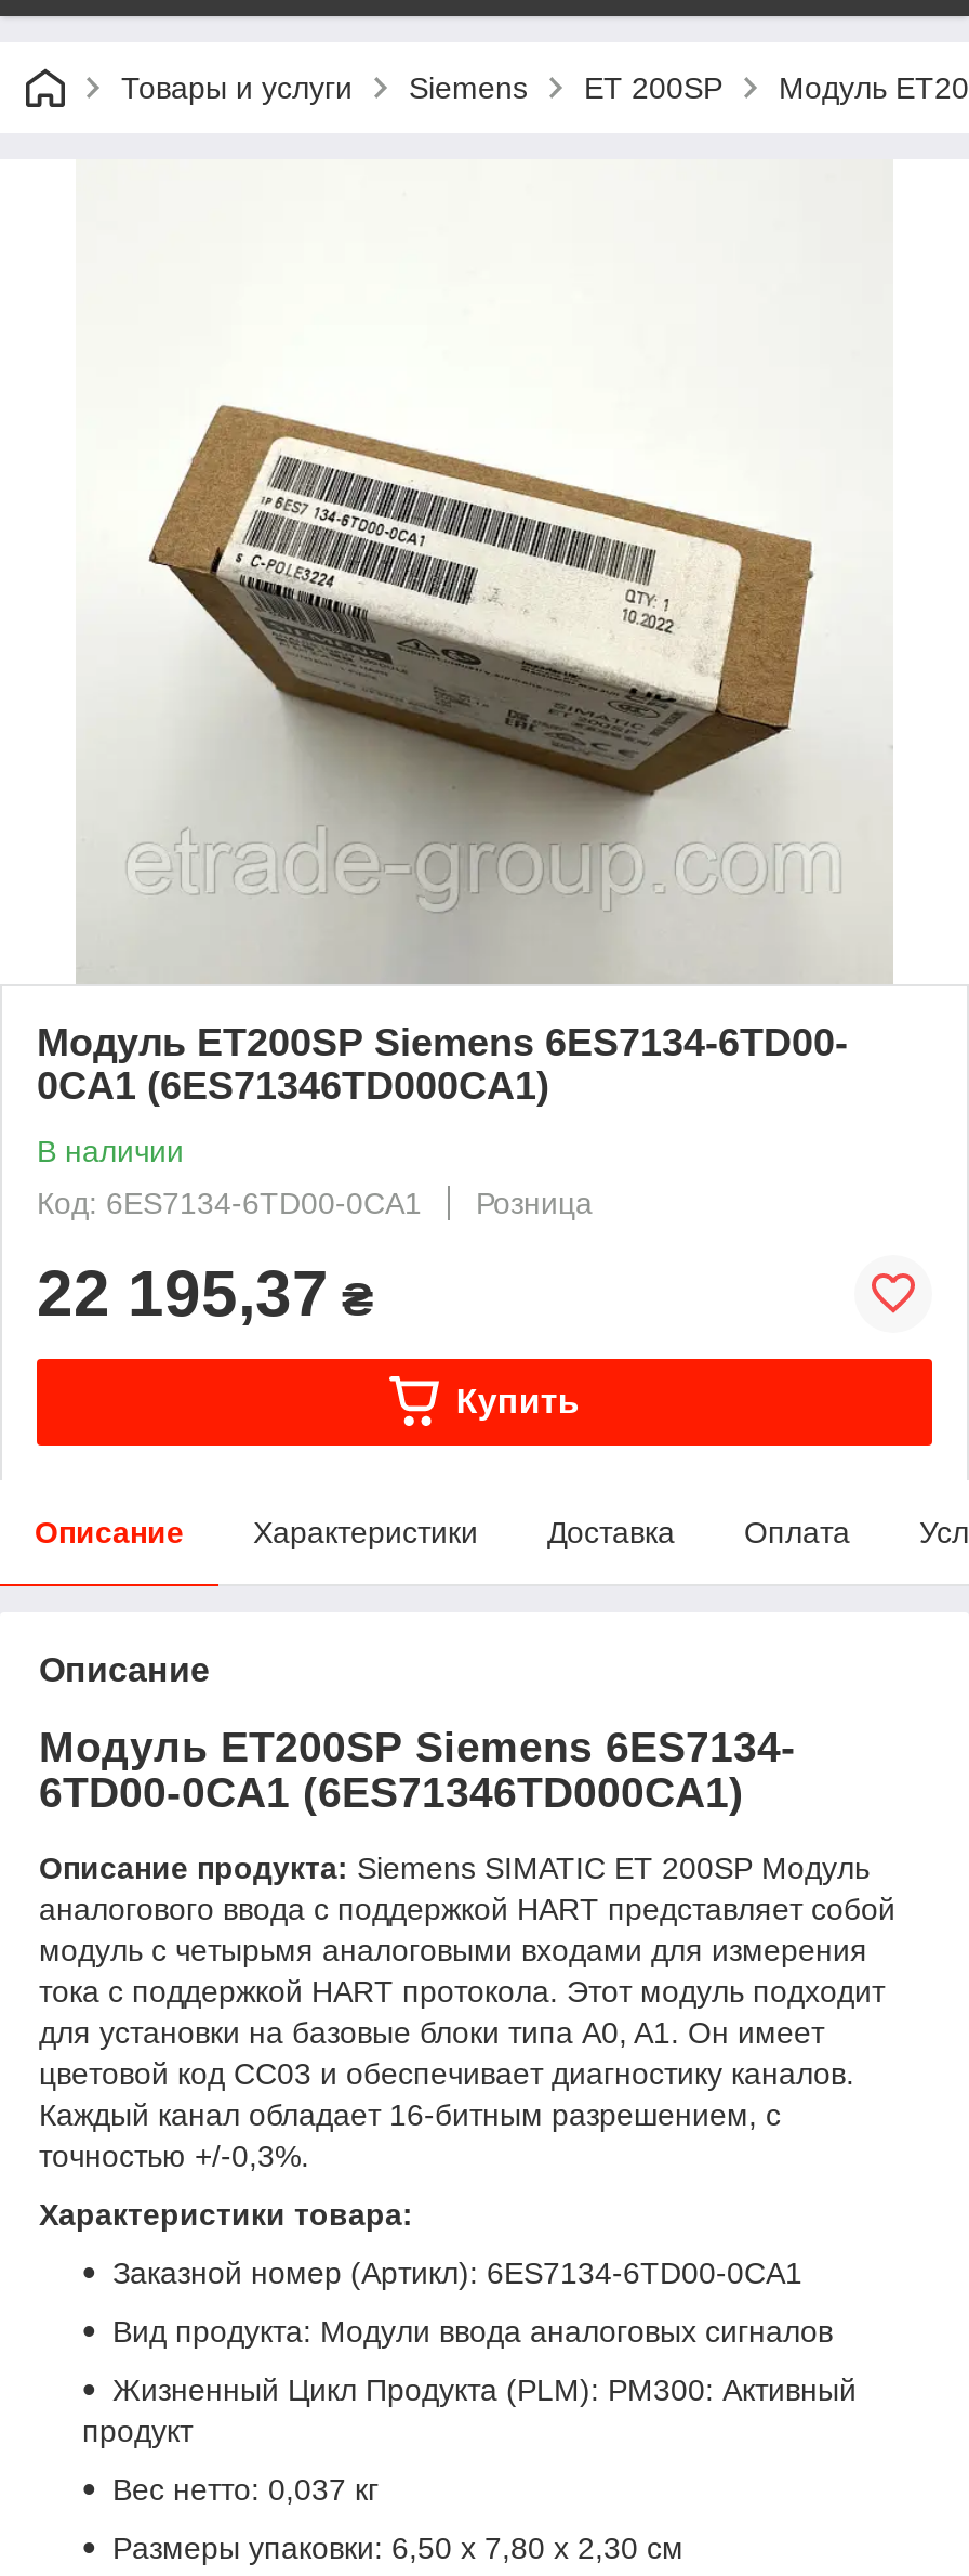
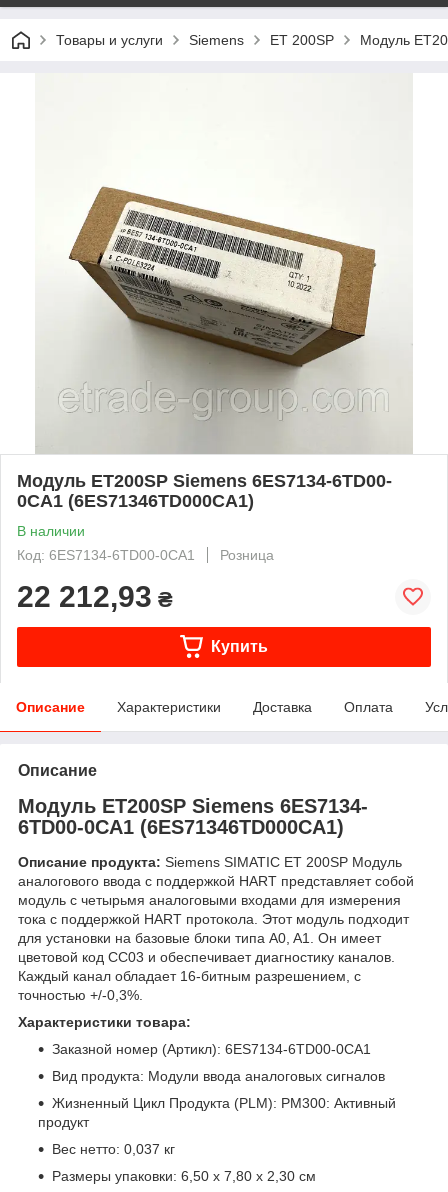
[37,1257,374,1328] 22 195,37 ₴ -> [17,580,173,613] 22 212,93 ₴

